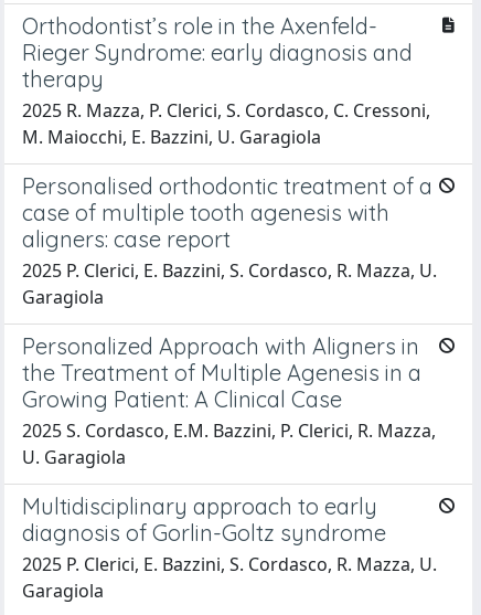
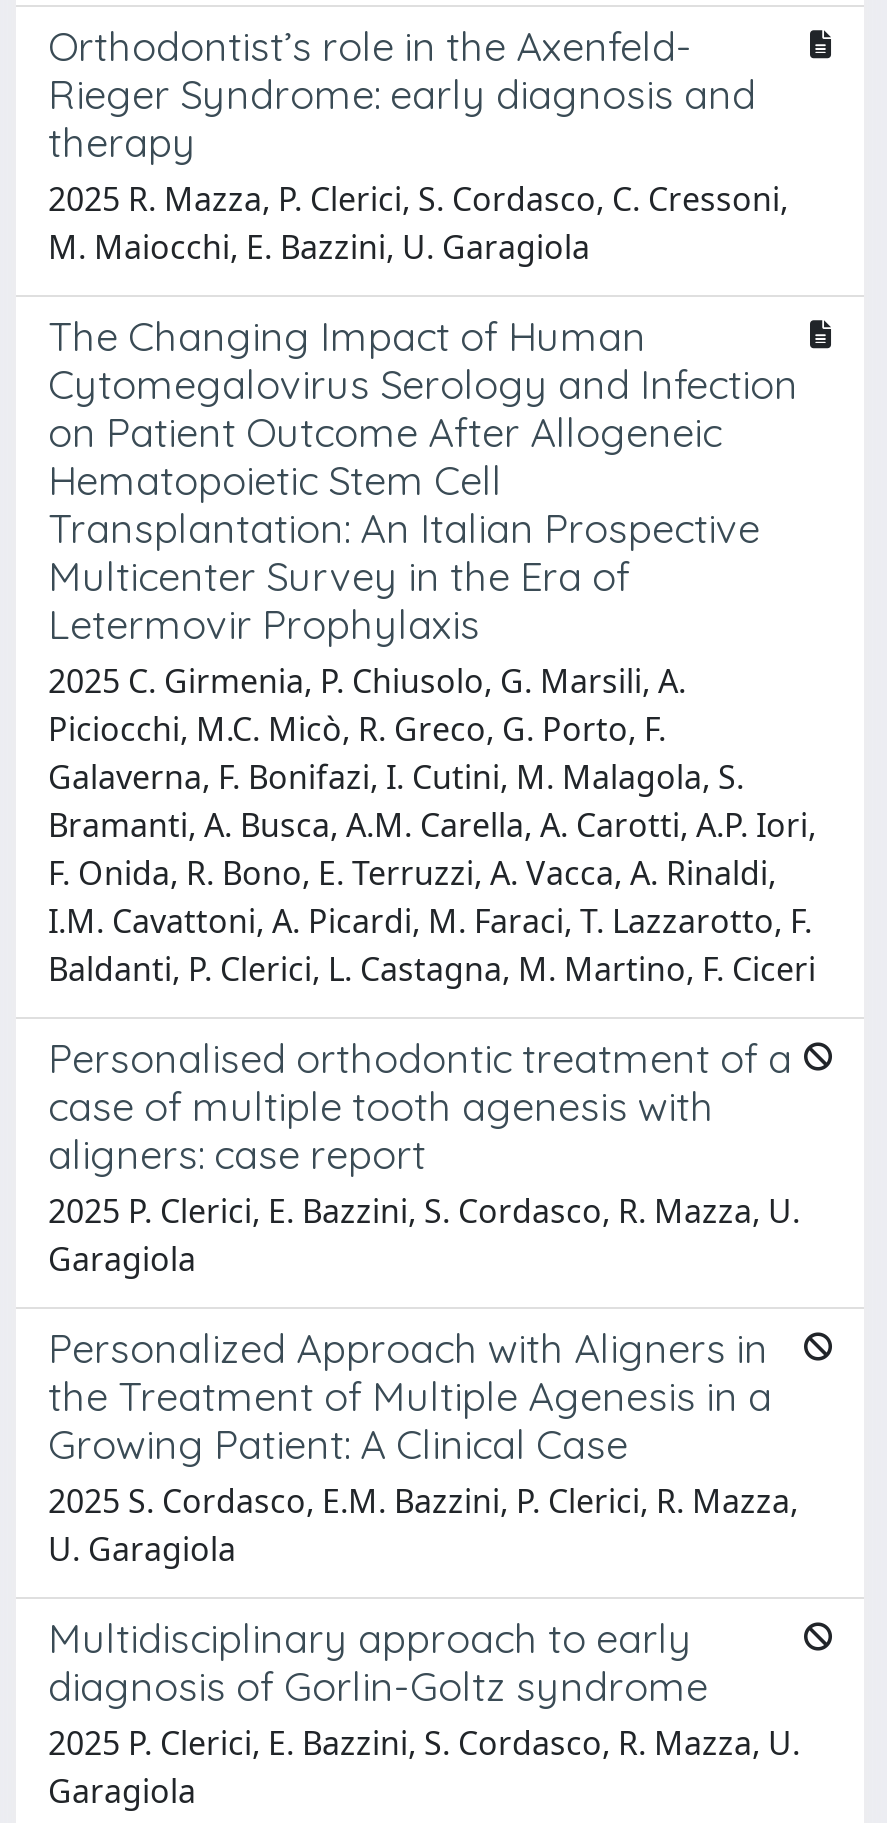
none -> [48,311,816,991] The Changing Impact of Human | Cytomegalovirus Serology and Infection | on Patient Outcome After Allogeneic | Hematopoietic Stem Cell | Transplantation: An Italian Prospective | Multicenter Survey in the Era of | Letermovir Prophylaxis | 2025 C. Girmenia, P. Chiusolo, G. Marsili, A. | Piciocchi, M.C. Micò, R. Greco, G. Porto, F. | Galaverna, F. Bonifazi, I. Cutini, M. Malagola, S. | Bramanti, A. Busca, A.M. Carella, A. Carotti, A.P. Iori, | F. Onida, R. Bono, E. Terruzzi, A. Vacca, A. Rinaldi, | I.M. Cavattoni, A. Picardi, M. Faraci, T. Lazzarotto, F. | Baldanti, P. Clerici, L. Castagna, M. Martino, F. Ciceri

